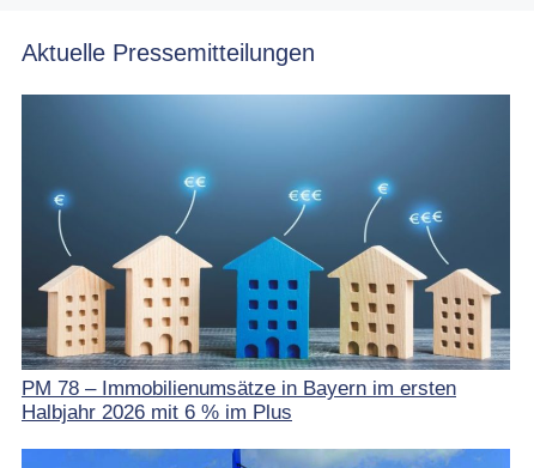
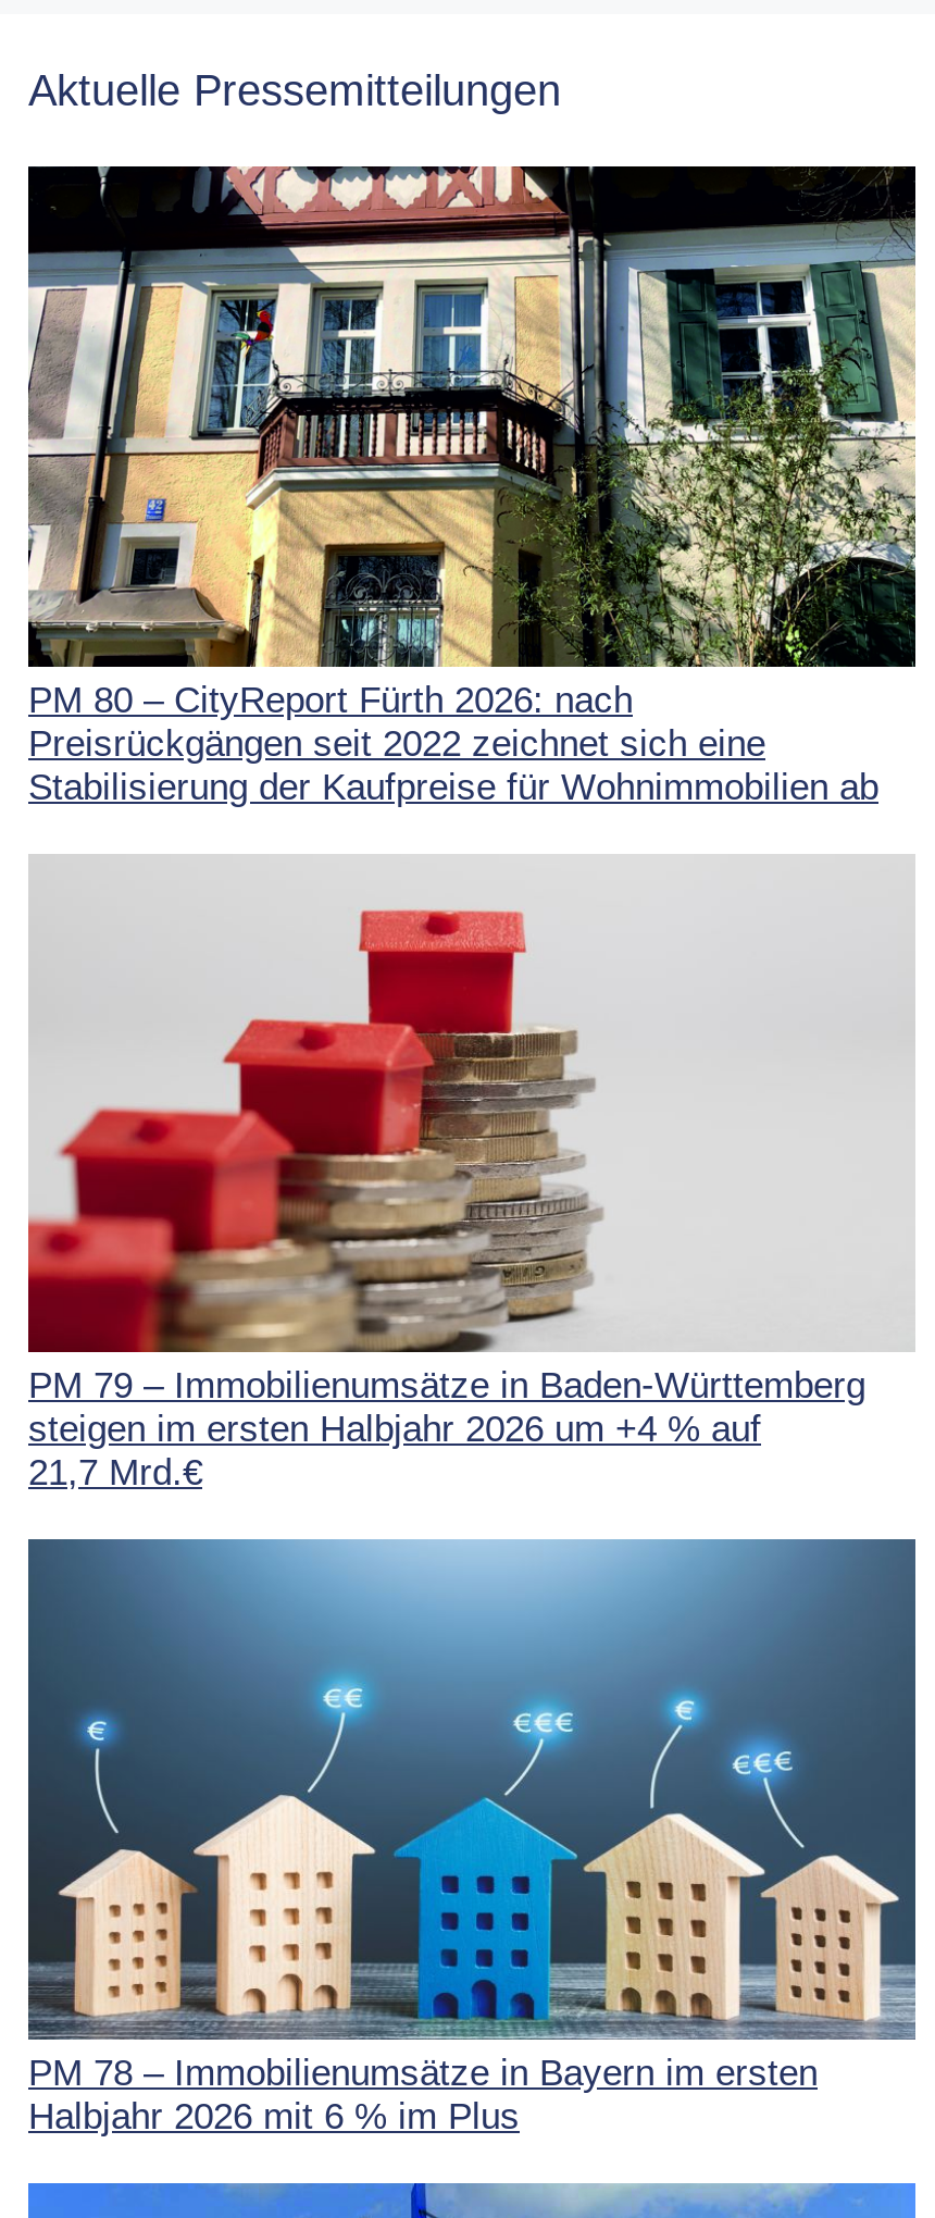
none -> [26,164,918,807] [image] | PM 80 – CityReport Fürth 2026: nach | Preisrückgängen seit 2022 zeichnet sich eine | Stabilisierung der Kaufpreise für Wohnimmobilien ab
none -> [26,856,913,1494] [image] | PM 79 – Immobilienumsätze in Baden-Württemberg | steigen im ersten Halbjahr 2026 um +4 % auf | 21,7 Mrd.€

